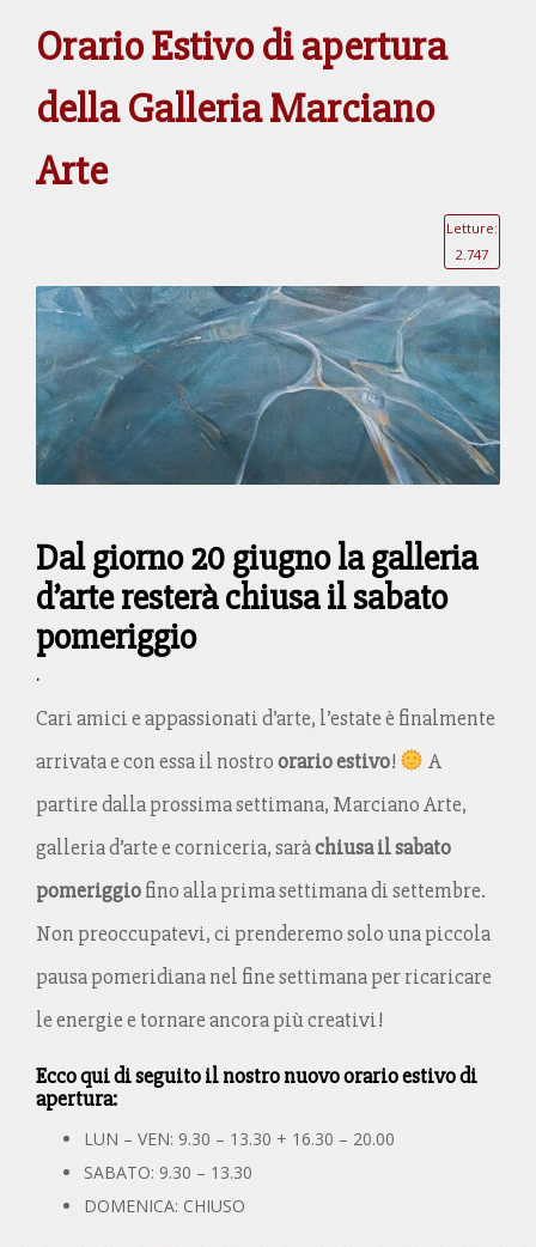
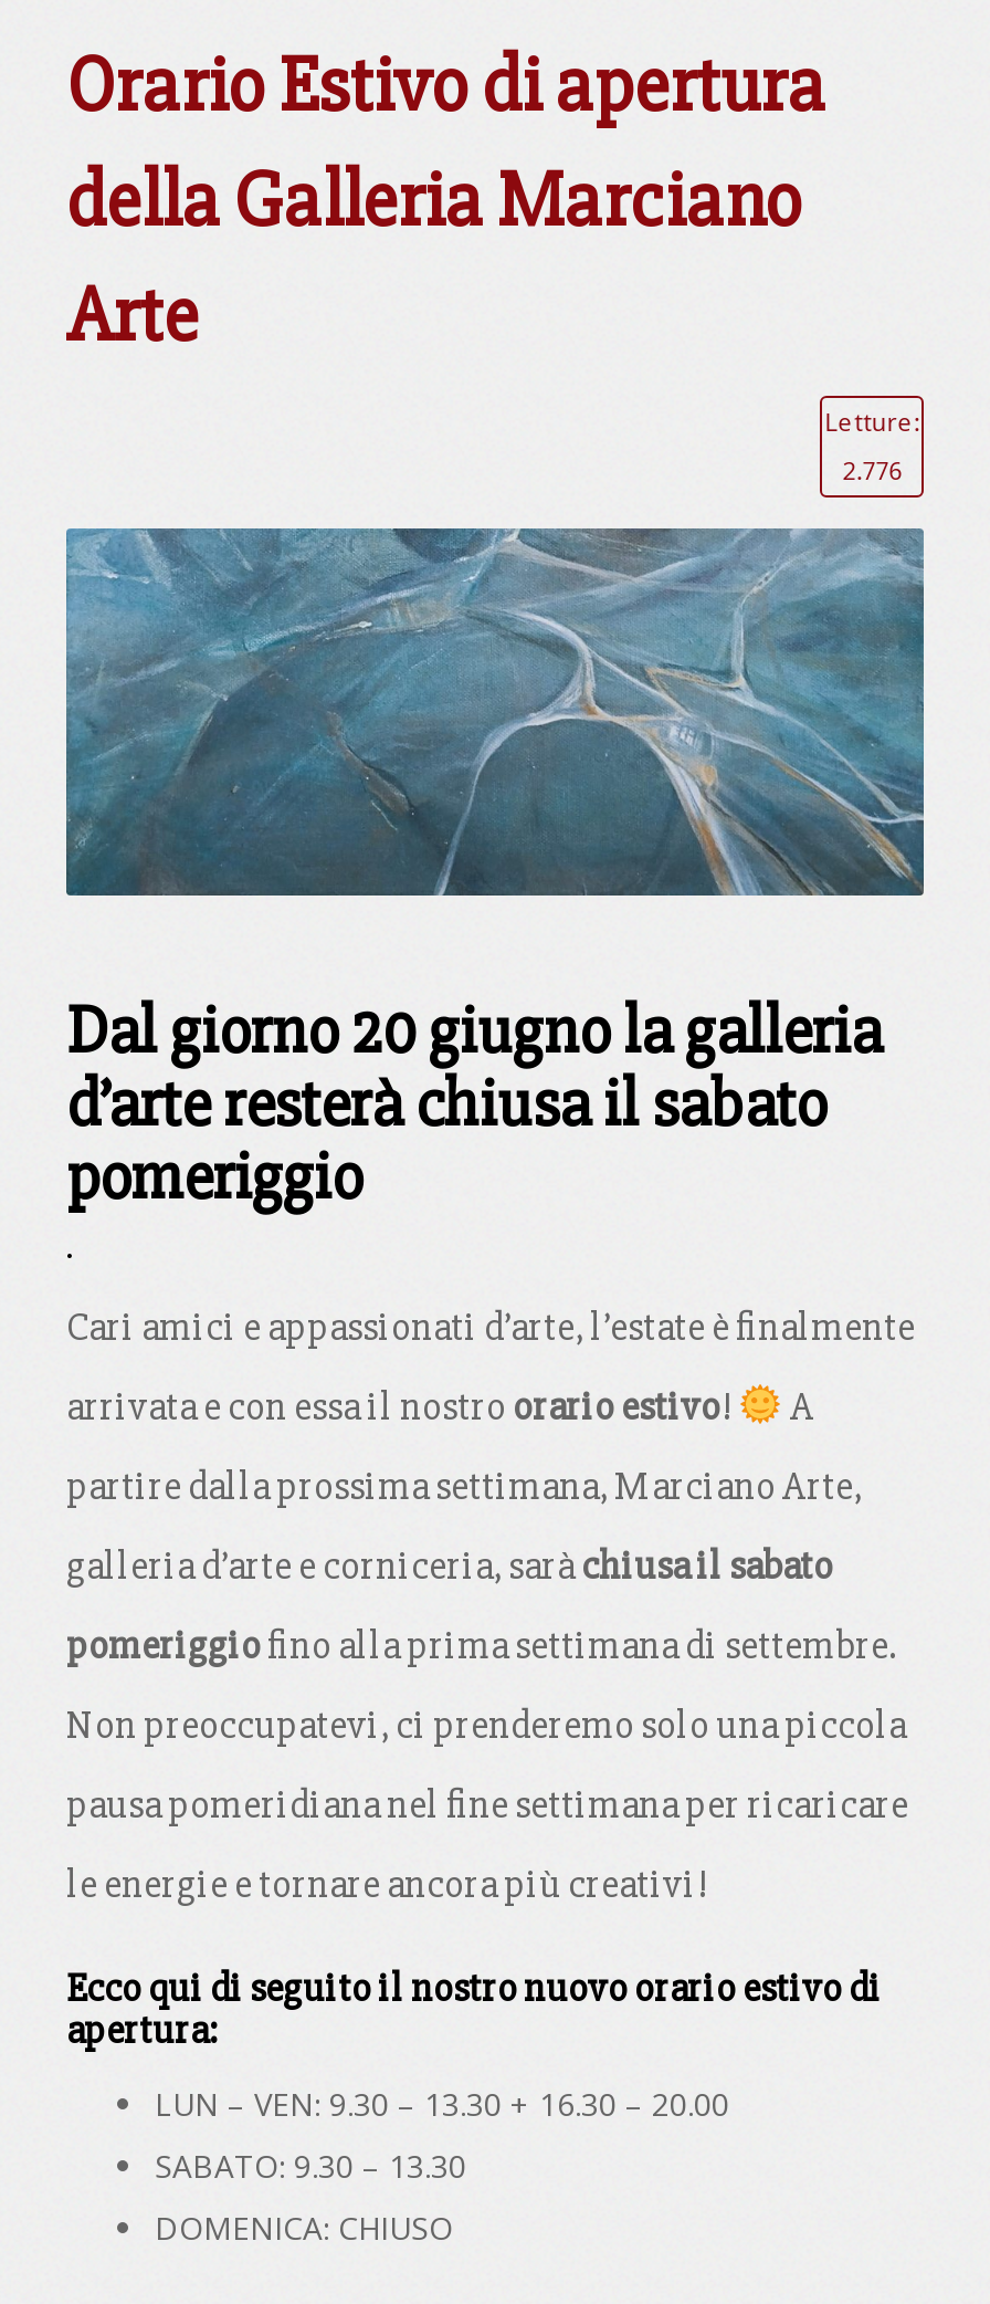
[456,245,488,263] 2.747 -> [842,453,902,486] 2.776

